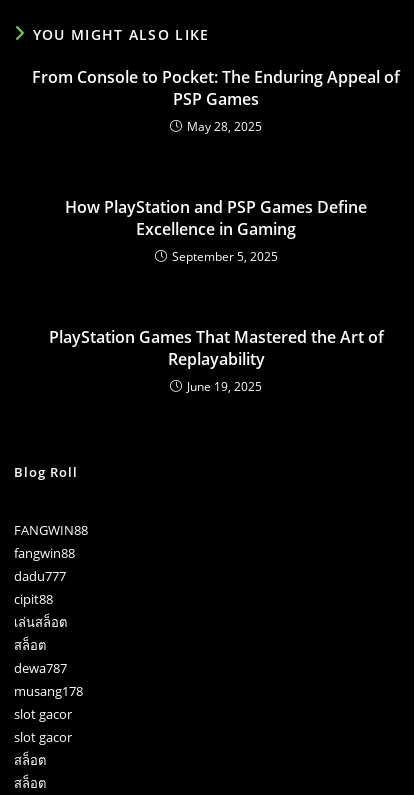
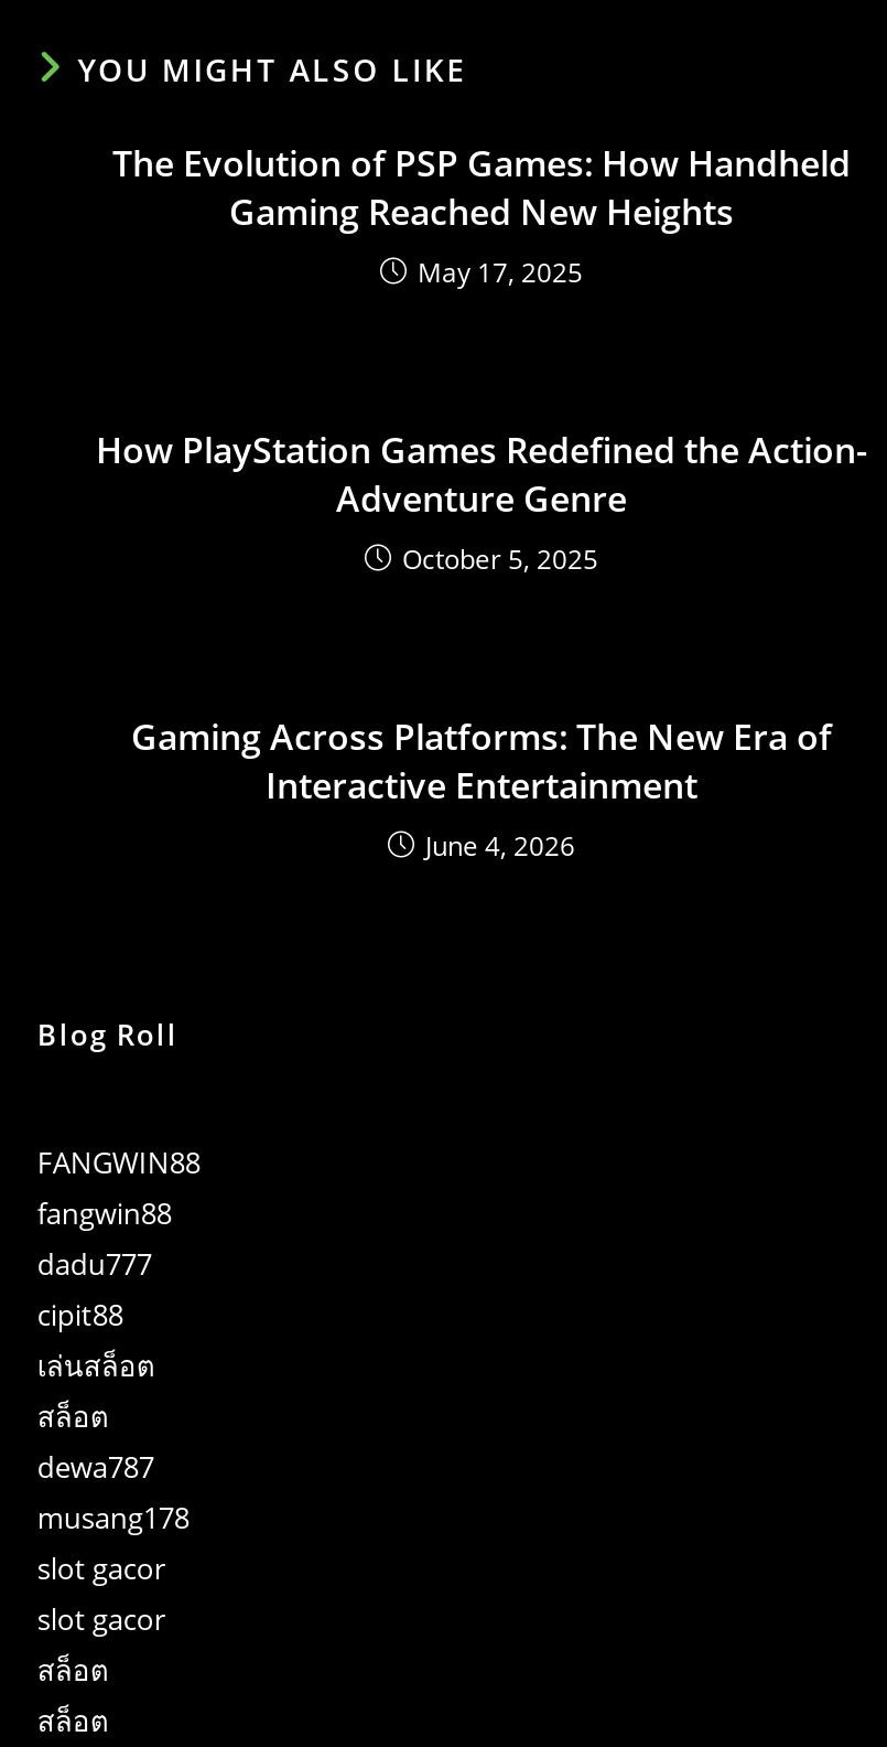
[32,66,400,135] From Console to Pocket: The Enduring Appeal of | PSP Games | May 28, 2025 -> [112,138,851,291] The Evolution of PSP Games: How Handheld | Gaming Reached New Heights | May 17, 2025
[65,196,367,265] How PlayStation and PSP Games Define | Excellence in Gaming | September 5, 2025 -> [96,425,867,577] How PlayStation Games Redefined the Action- | Adventure Genre | October 5, 2025
[48,326,383,395] PlayStation Games That Mastered the Art of | Replayability | June 19, 2025 -> [131,712,832,864] Gaming Across Platforms: The New Era of | Interactive Entertainment | June 4, 2026

